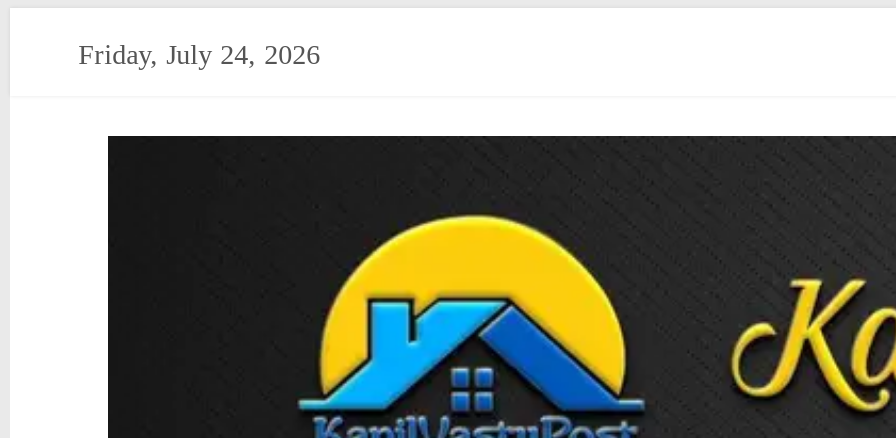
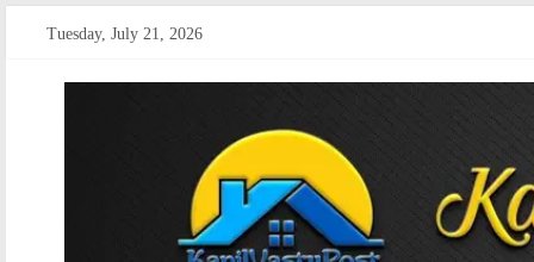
[78,40,320,70] Friday, July 24, 2026 -> [47,25,203,43] Tuesday, July 21, 2026

